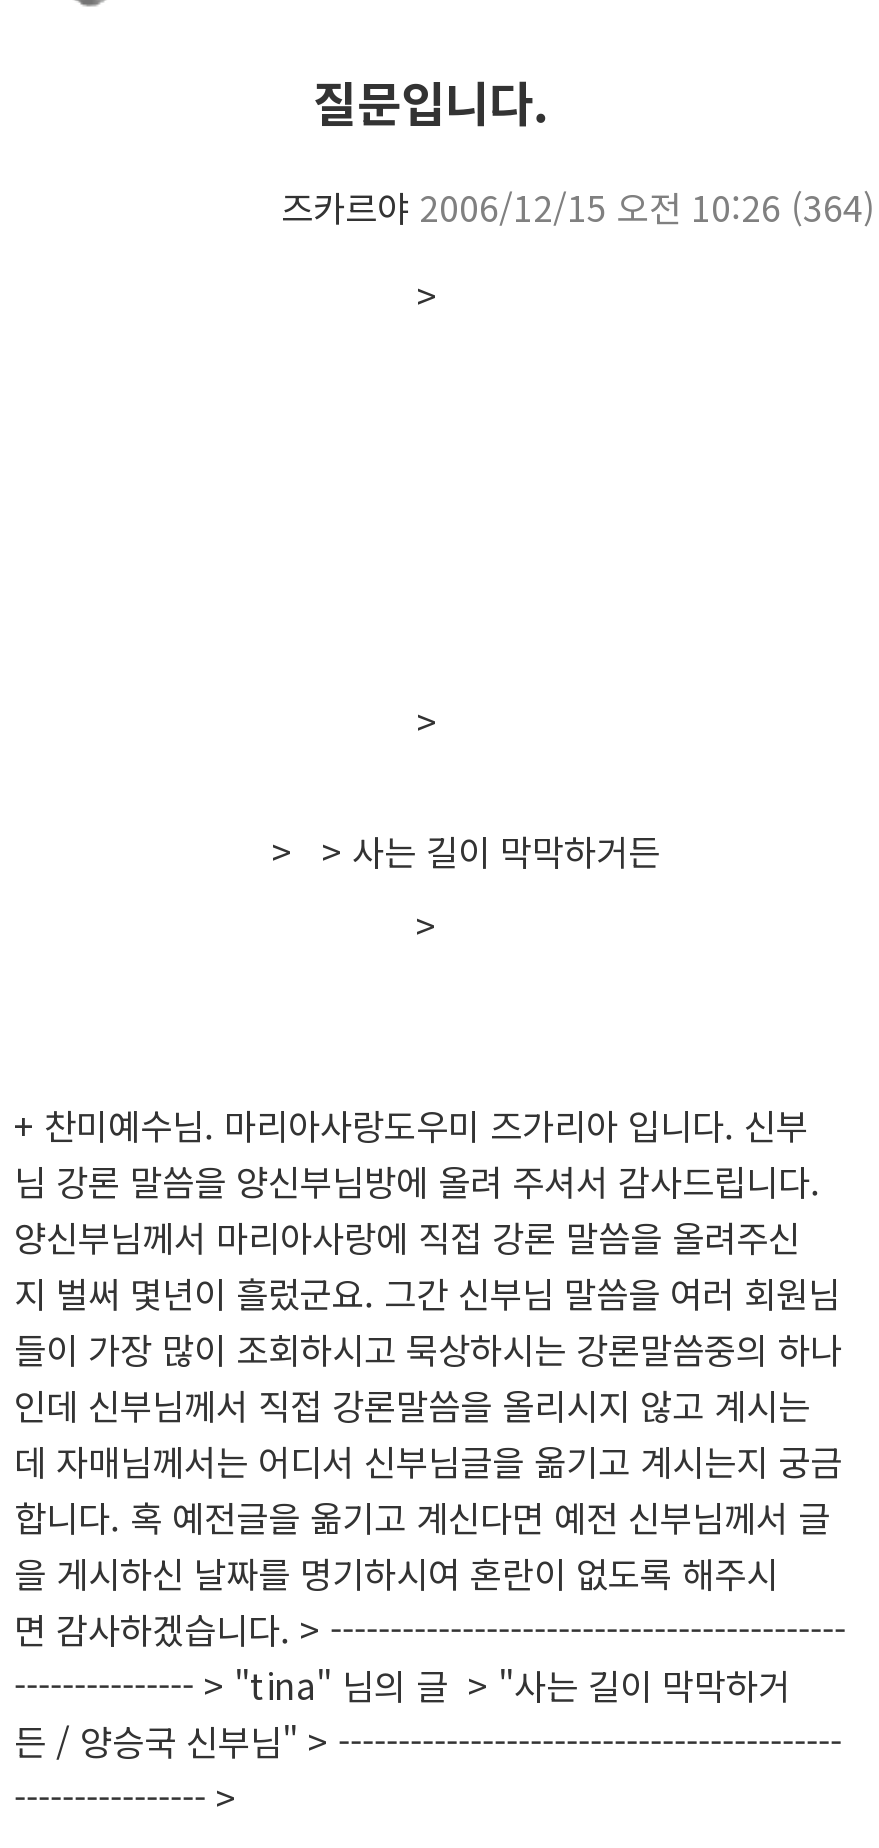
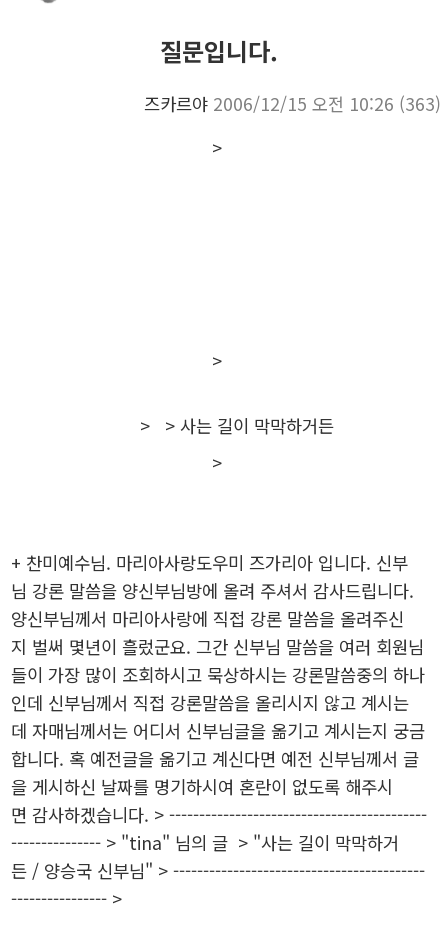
[281,183,875,233] 즈카르야 2006/12/15 오전 10:26 (364) -> [144,91,441,116] 즈카르야 2006/12/15 오전 10:26 (363)

